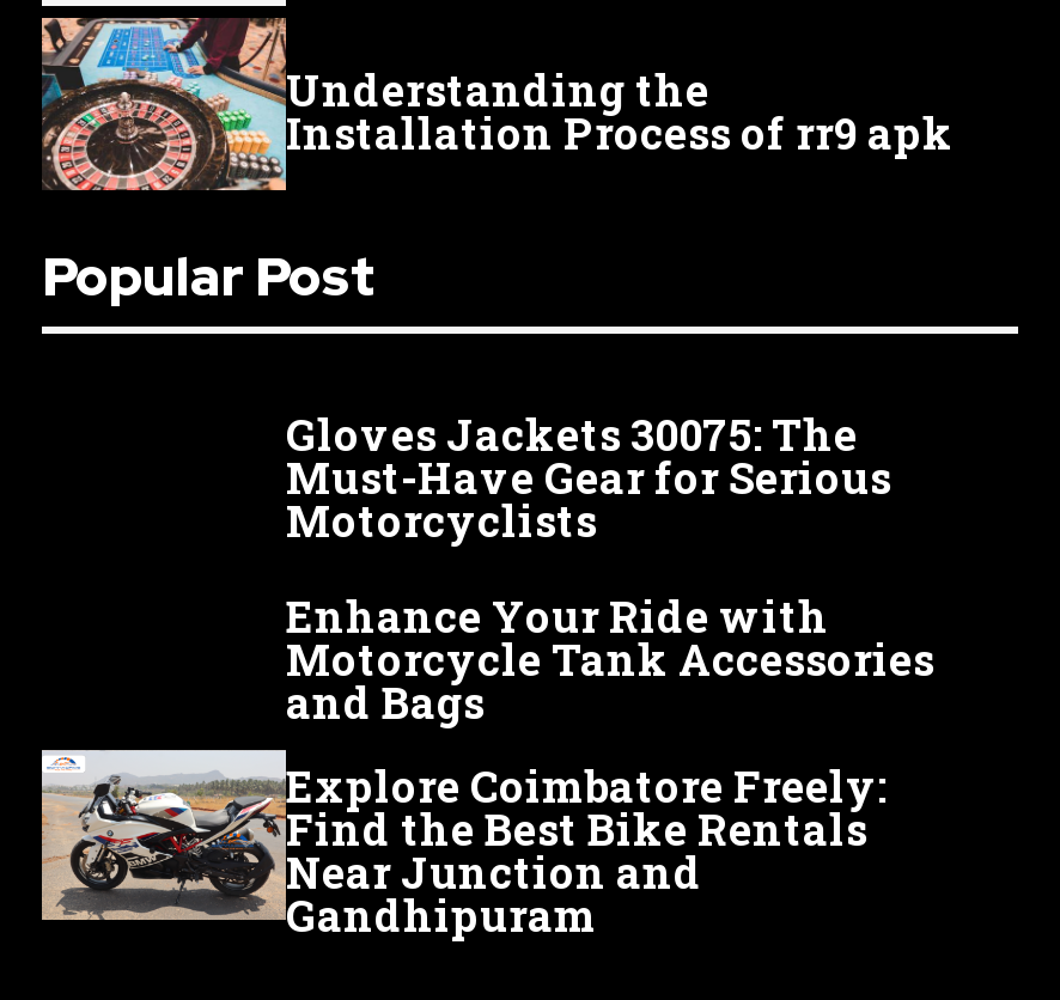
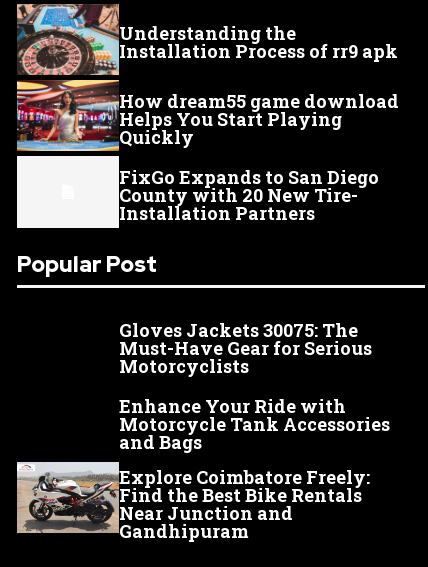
none -> [16,79,399,229] [image] | How dream55 game download | Helps You Start Playing | Quickly | FixGo Expands to San Diego | County with 20 New Tire- | Installation Partners

